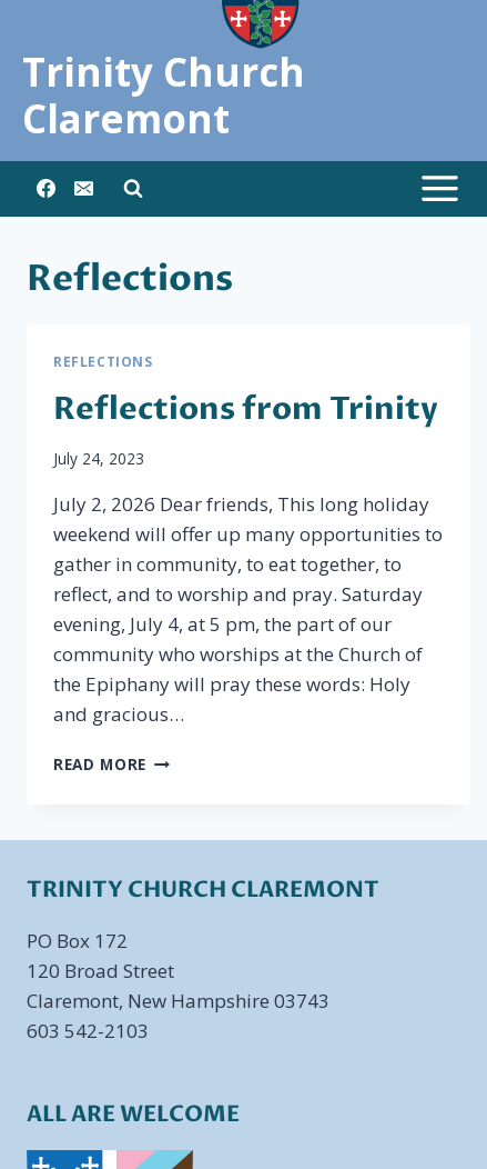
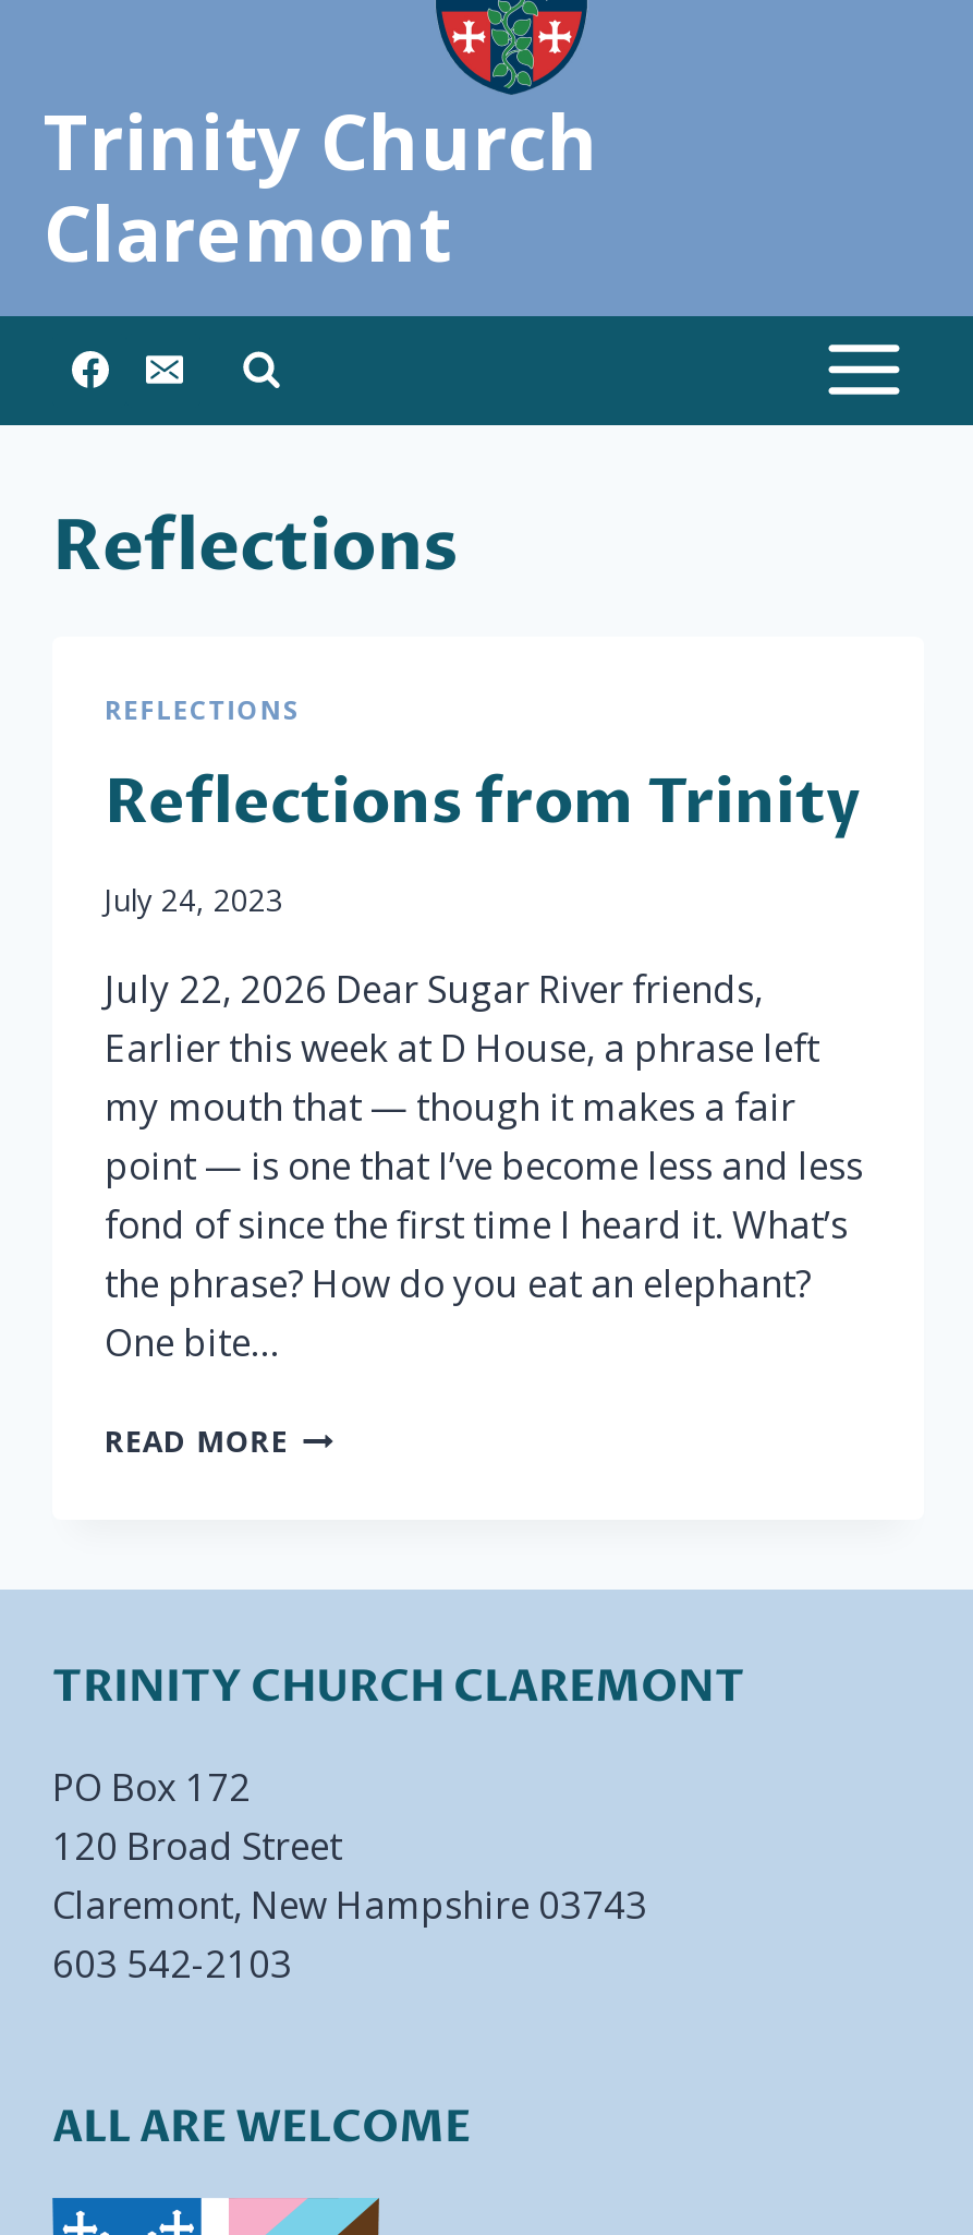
[53,491,443,727] July 2, 2026 Dear friends, This long holiday | weekend will offer up many opportunities to | gather in community, to eat together, to | reflect, and to worship and pray. Saturday | evening, July 4, at 5 pm, the part of our | community who worships at the Church of | the Epiphany will pray these words: Holy | and gracious… -> [105,964,863,1368] July 22, 2026 Dear Sugar River friends, | Earlier this week at D House, a phrase left | my mouth that — though it makes a fair | point — is one that I’ve become less and less | fond of since the first time I heard it. What’s | the phrase? How do you eat an elephant? | One bite…

